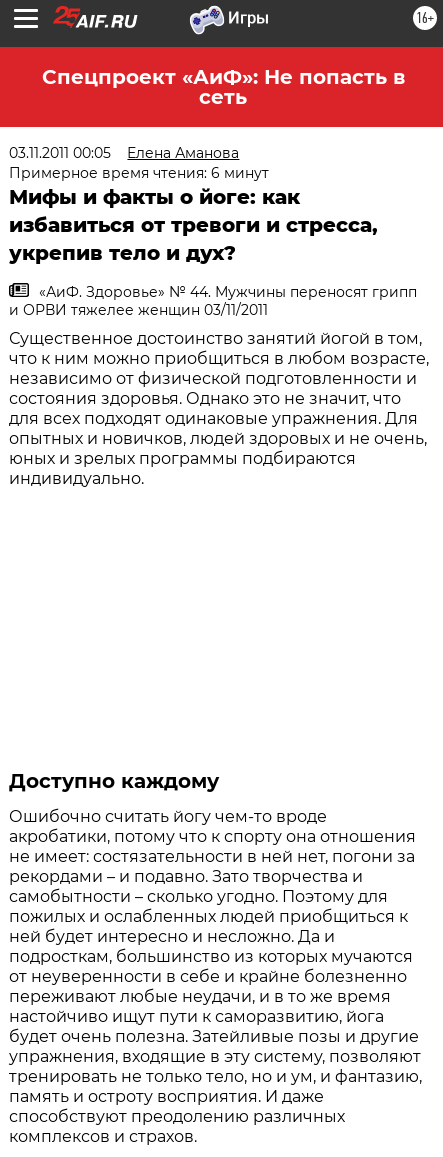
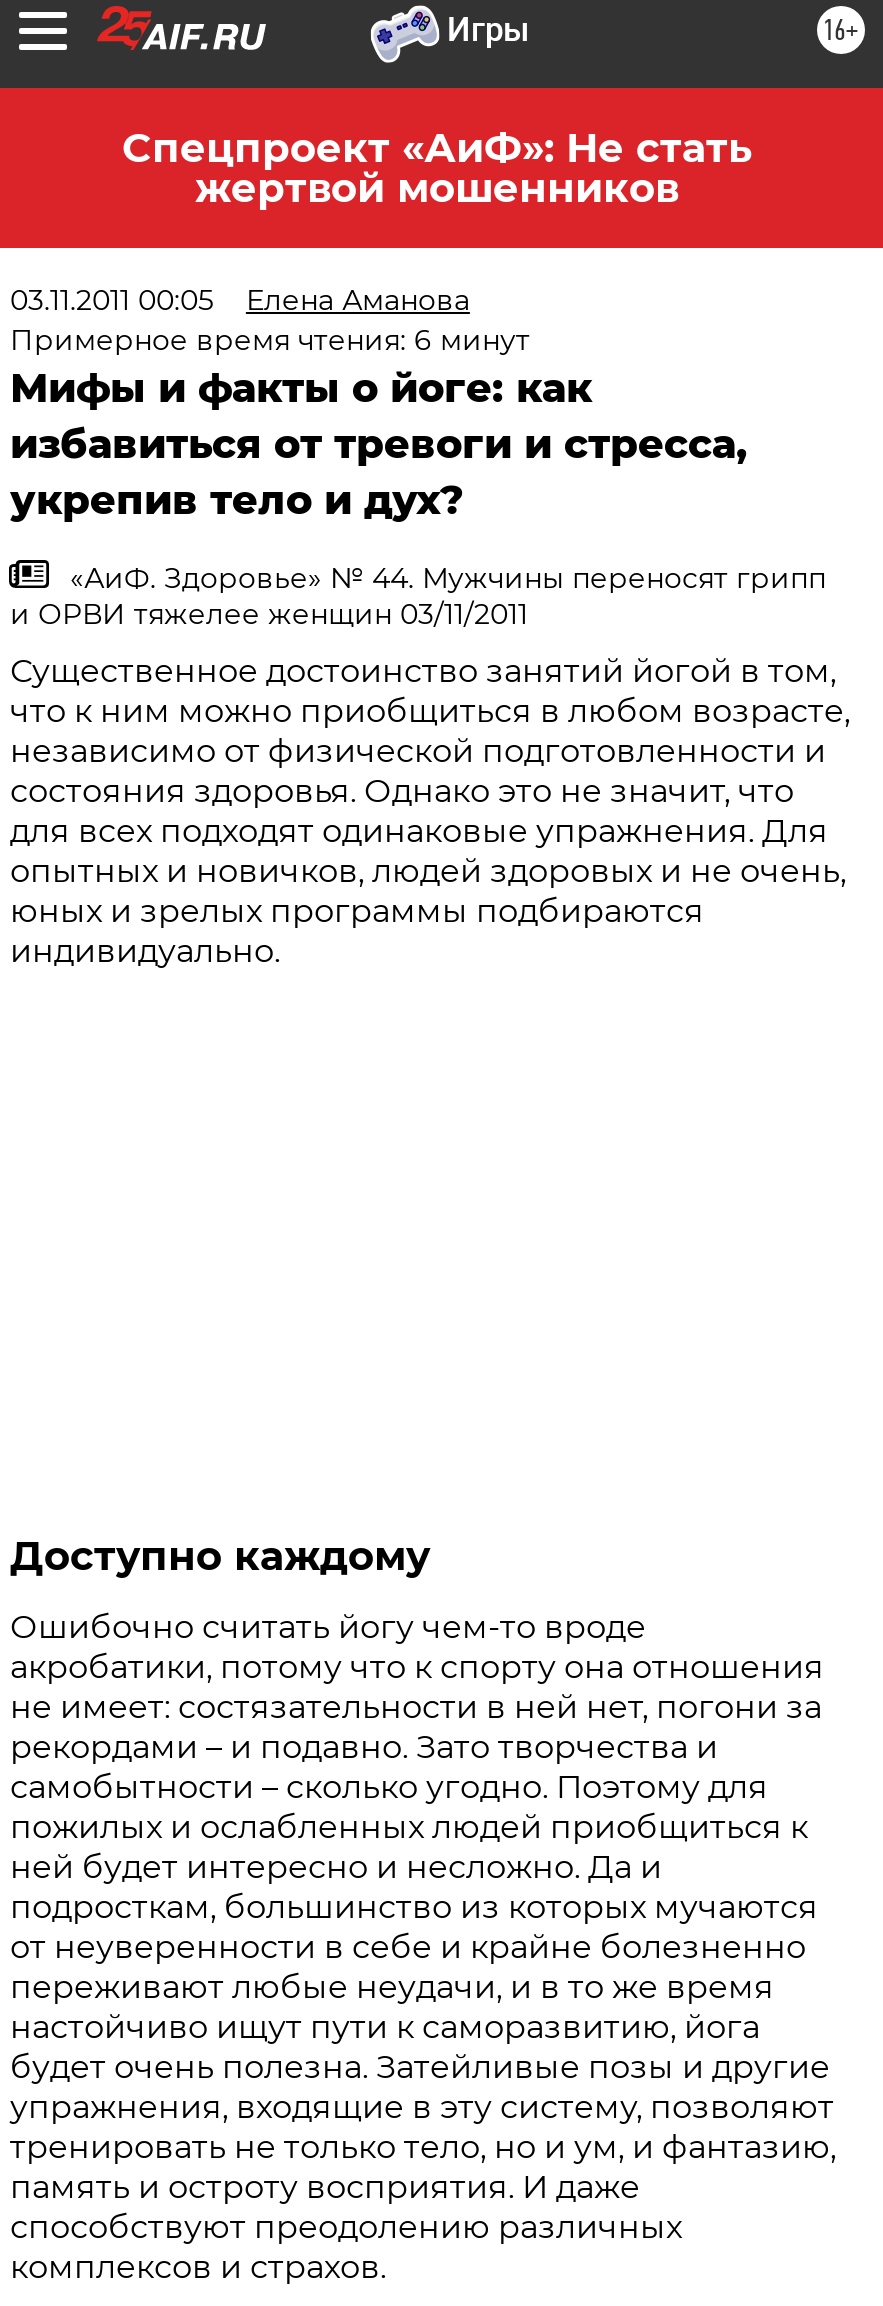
[41,65,404,109] Спецпроект «АиФ»: Не попасть в | сеть -> [122,124,752,212] Спецпроект «АиФ»: Не стать | жертвой мошенников

